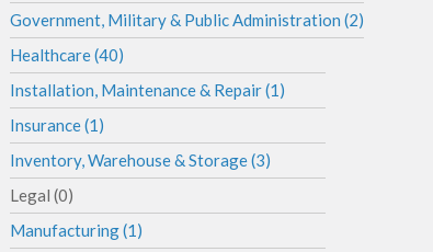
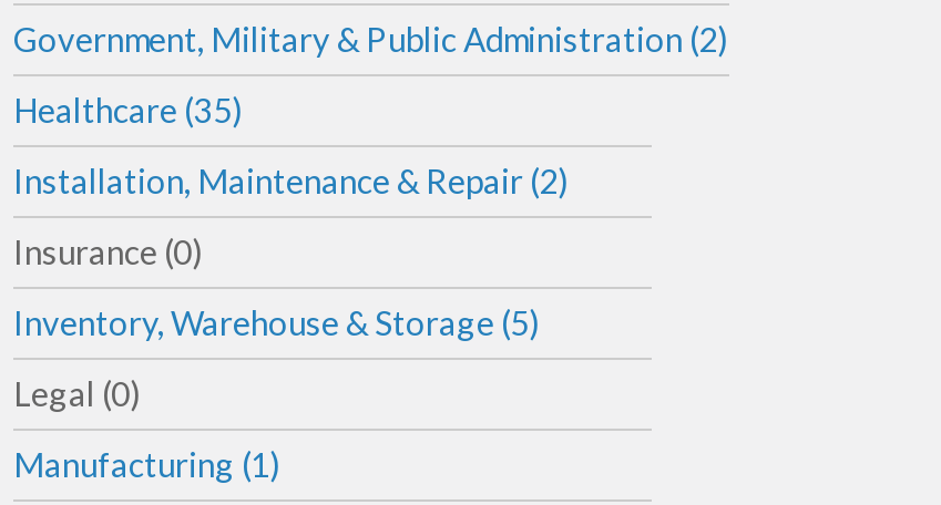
[10,45,124,65] Healthcare (40) -> [13,90,244,130] Healthcare (35)
[10,80,285,100] Installation, Maintenance & Repair (1) -> [13,161,570,201] Installation, Maintenance & Repair (2)
[10,115,104,135] Insurance (1) -> [13,232,204,272] Insurance (0)
[10,150,271,170] Inventory, Warehouse & Storage (3) -> [13,303,541,342] Inventory, Warehouse & Storage (5)

